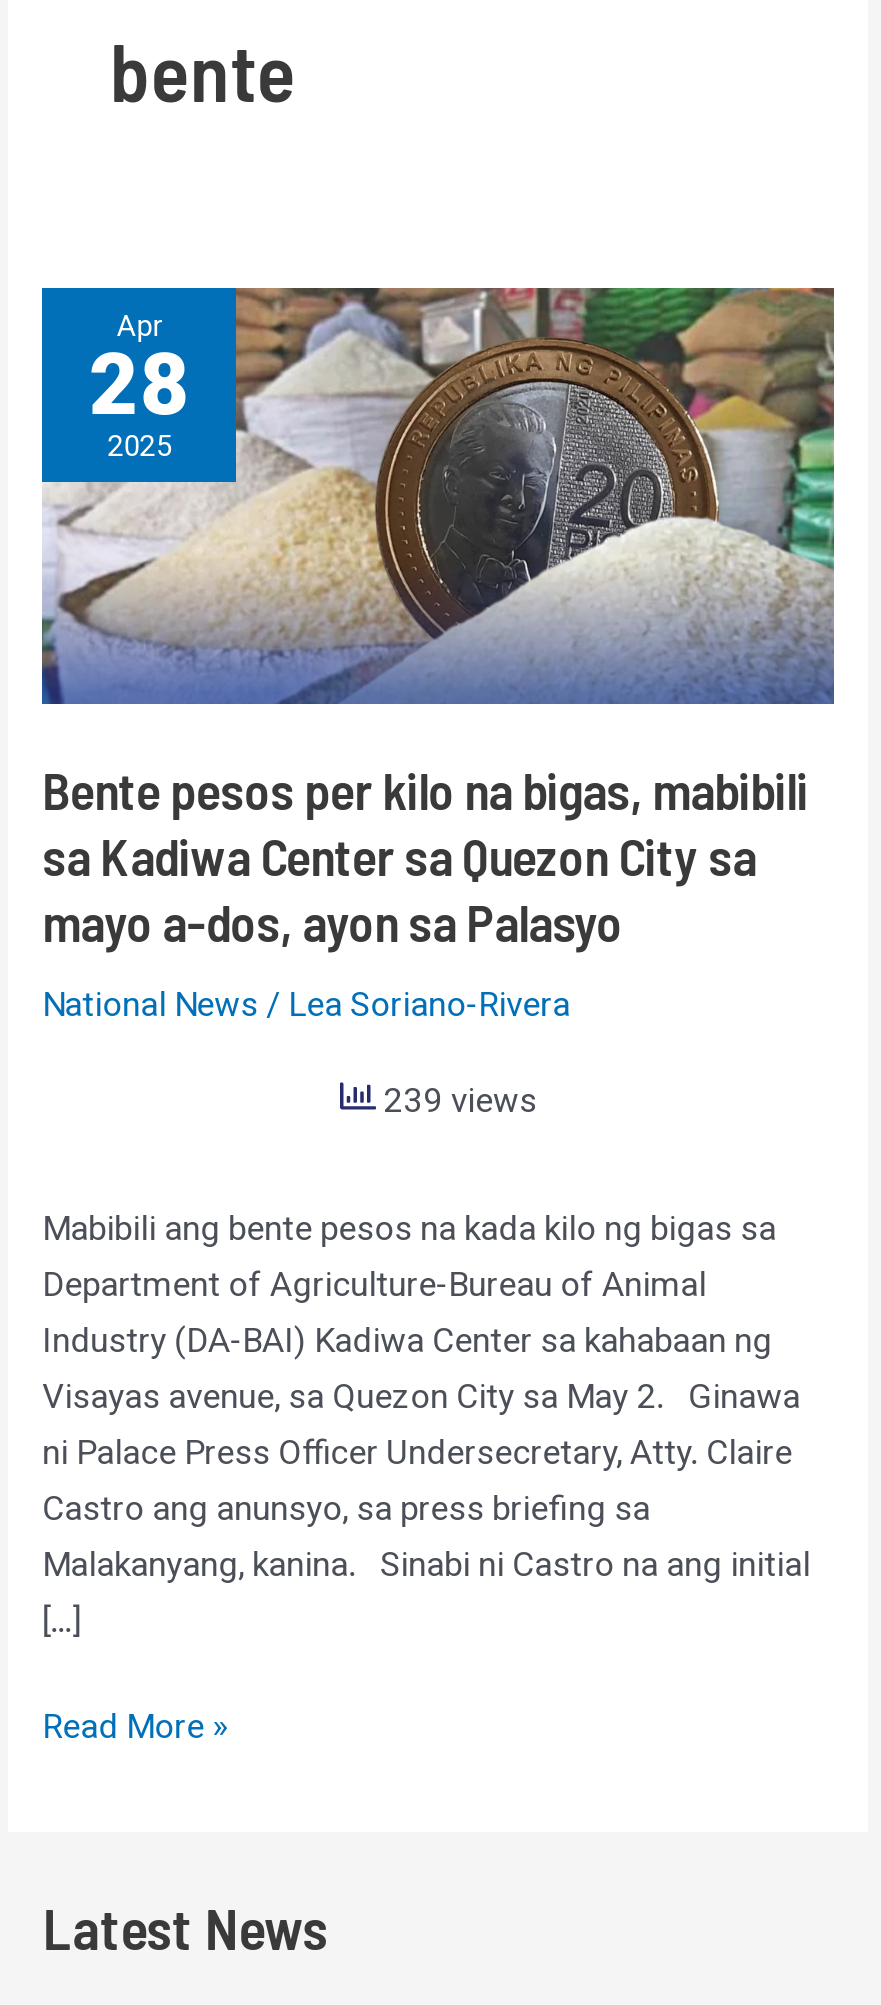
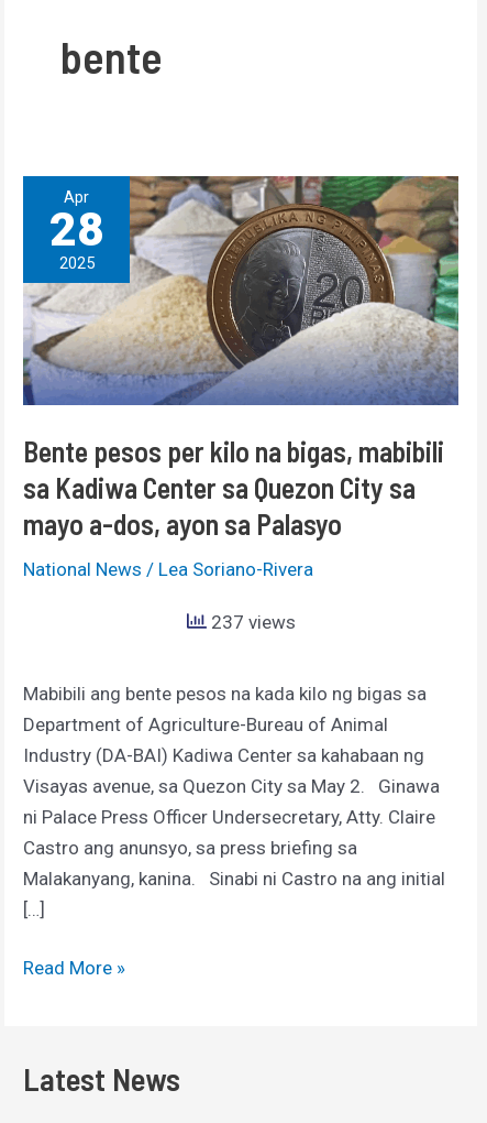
[375,1079,537,1119] 239 views -> [206,611,295,634] 237 views

